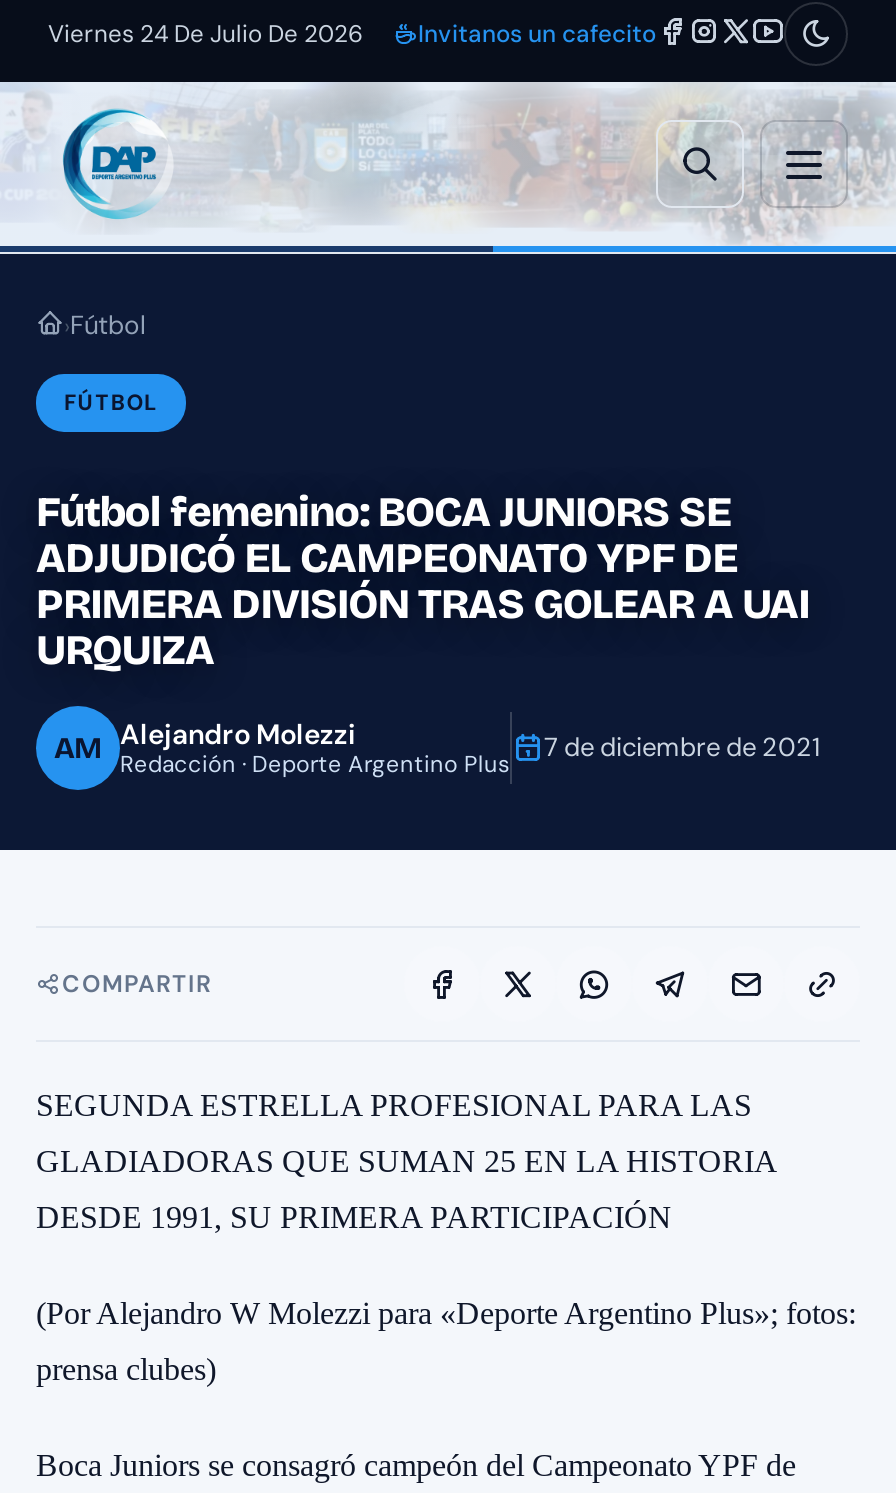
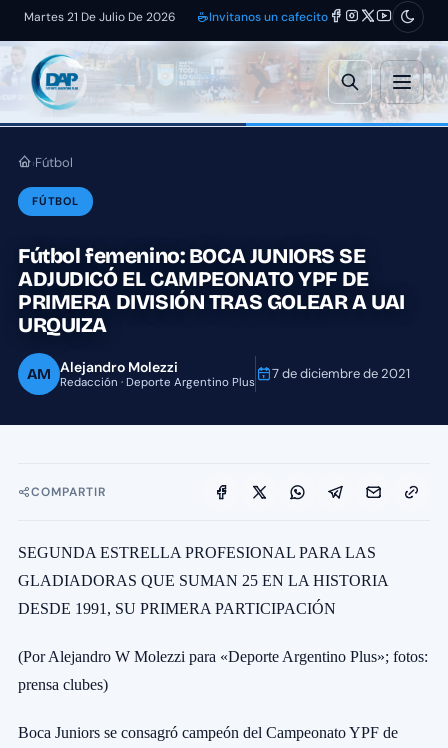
[48,18,364,50] Viernes 24 De Julio De 2026 -> [24,9,176,25] Martes 21 De Julio De 2026

